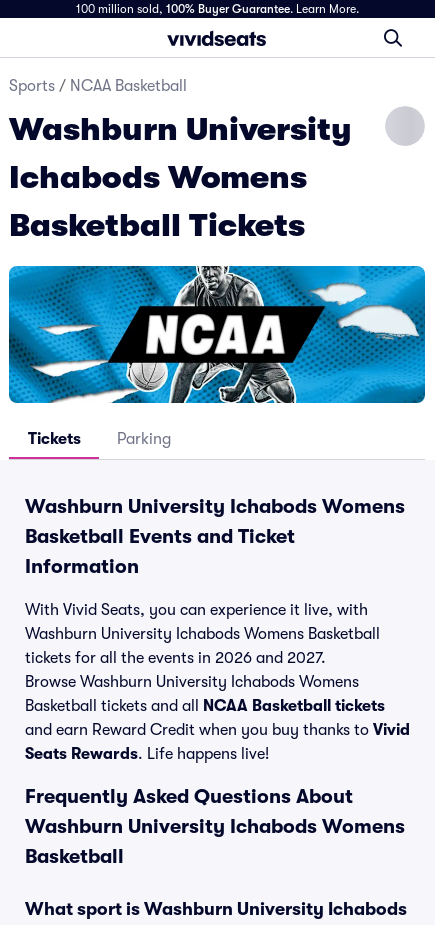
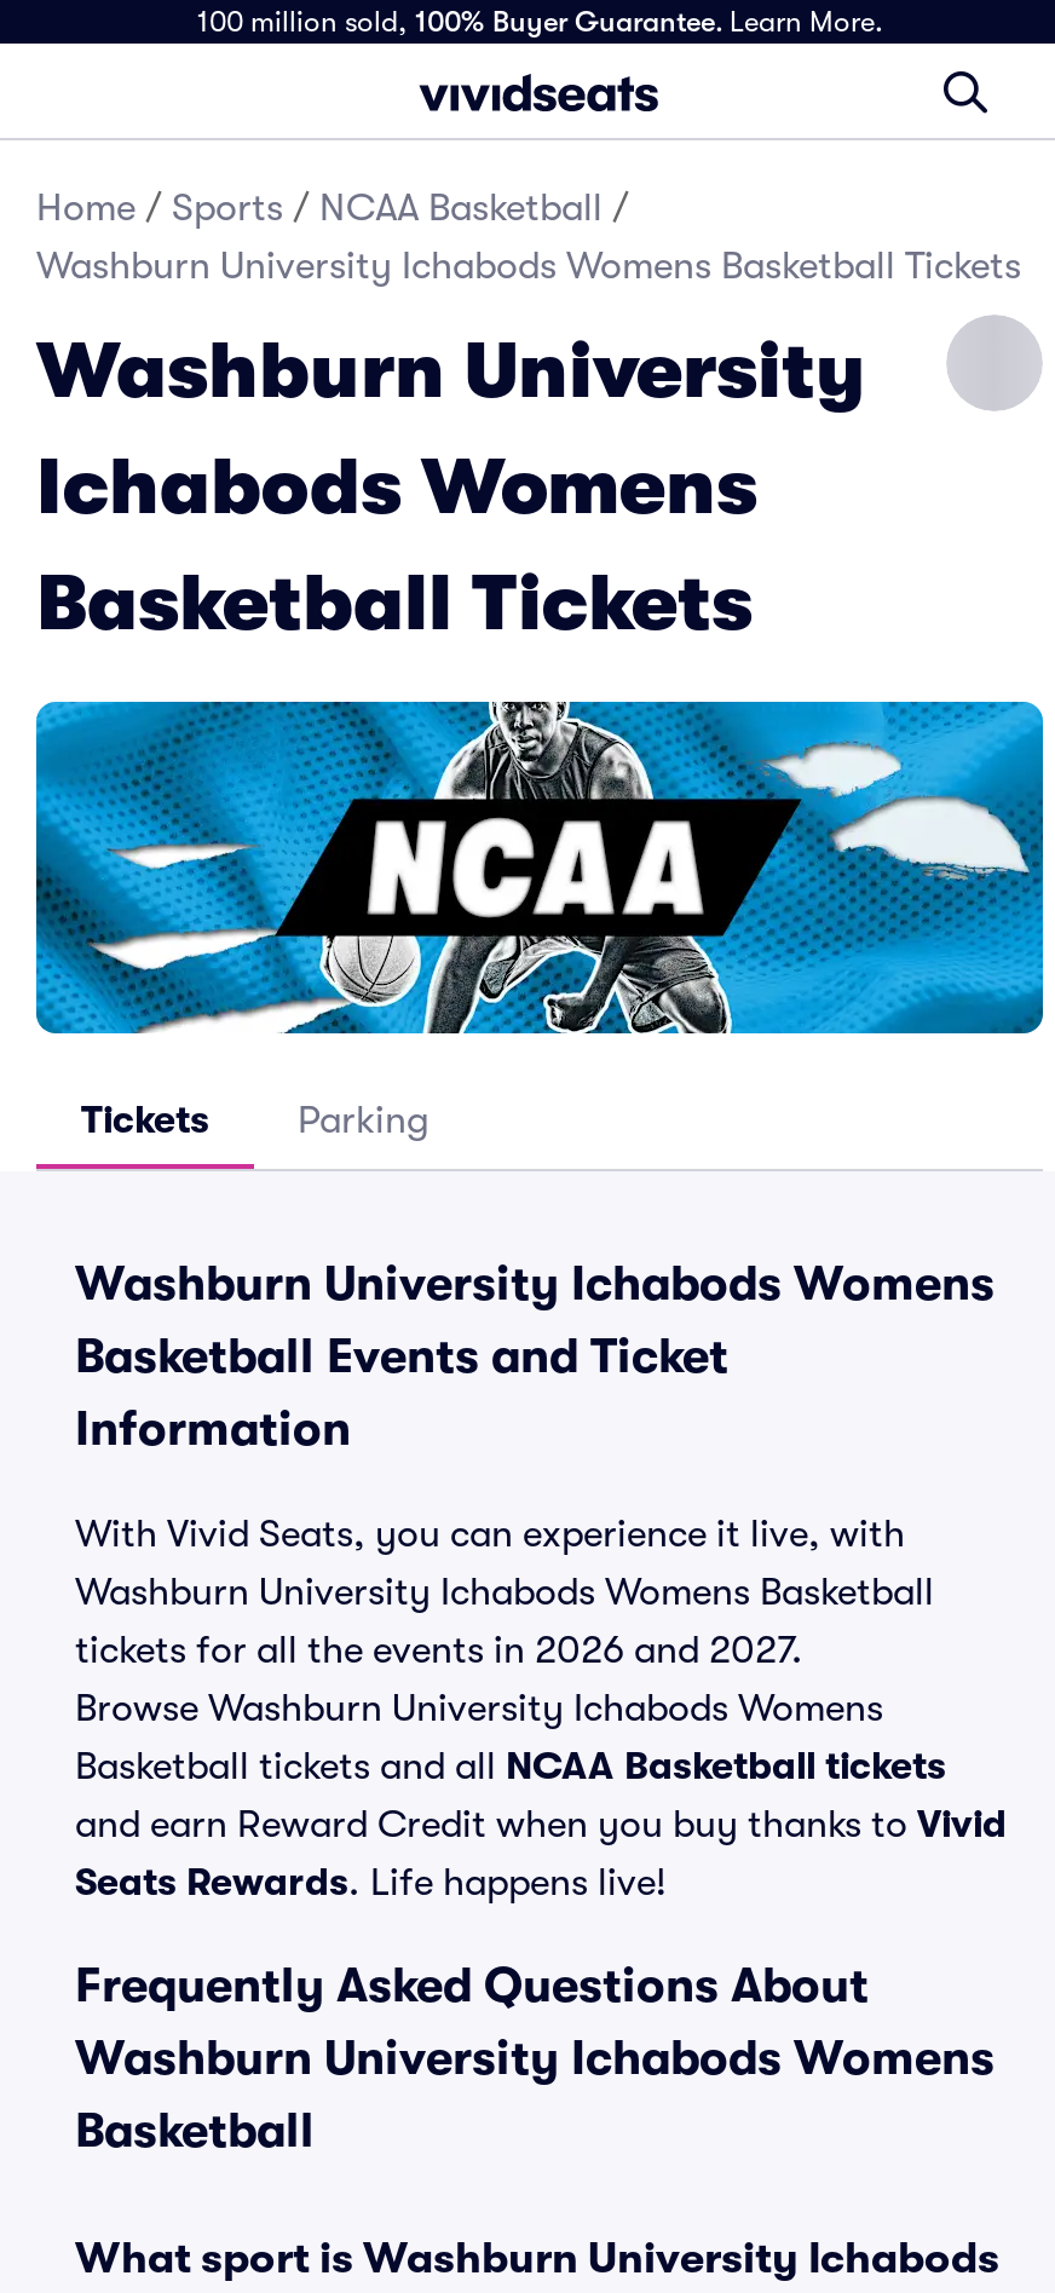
[9,77,187,95] Sports / NCAA Basketball -> [36,186,1021,288] Home / Sports / NCAA Basketball / | Washburn University Ichabods Womens Basketball Tickets

